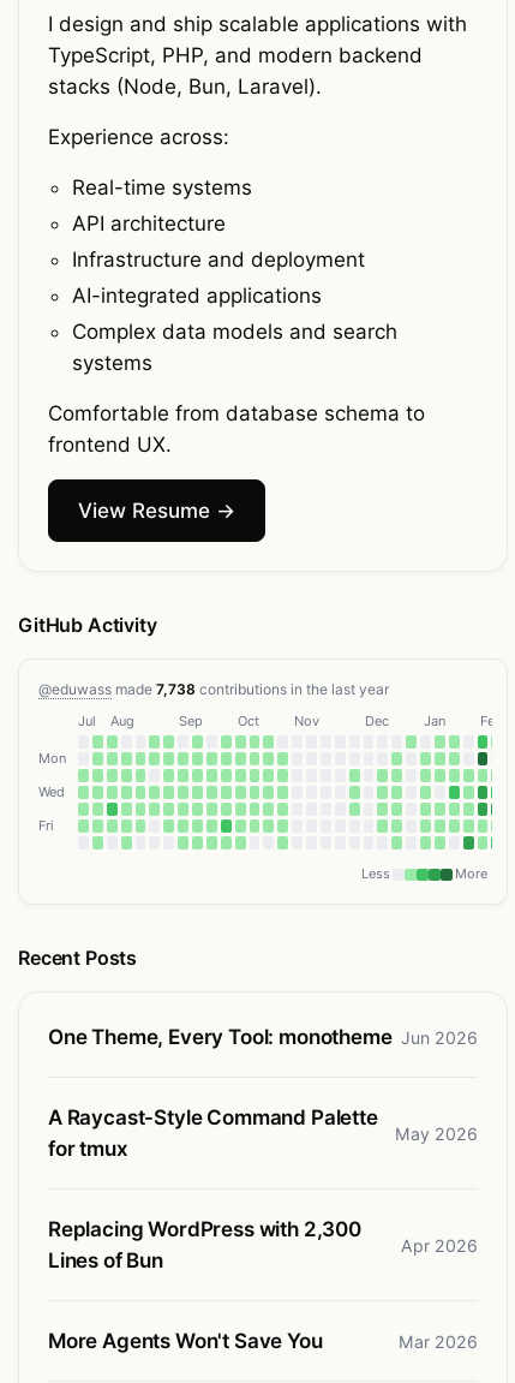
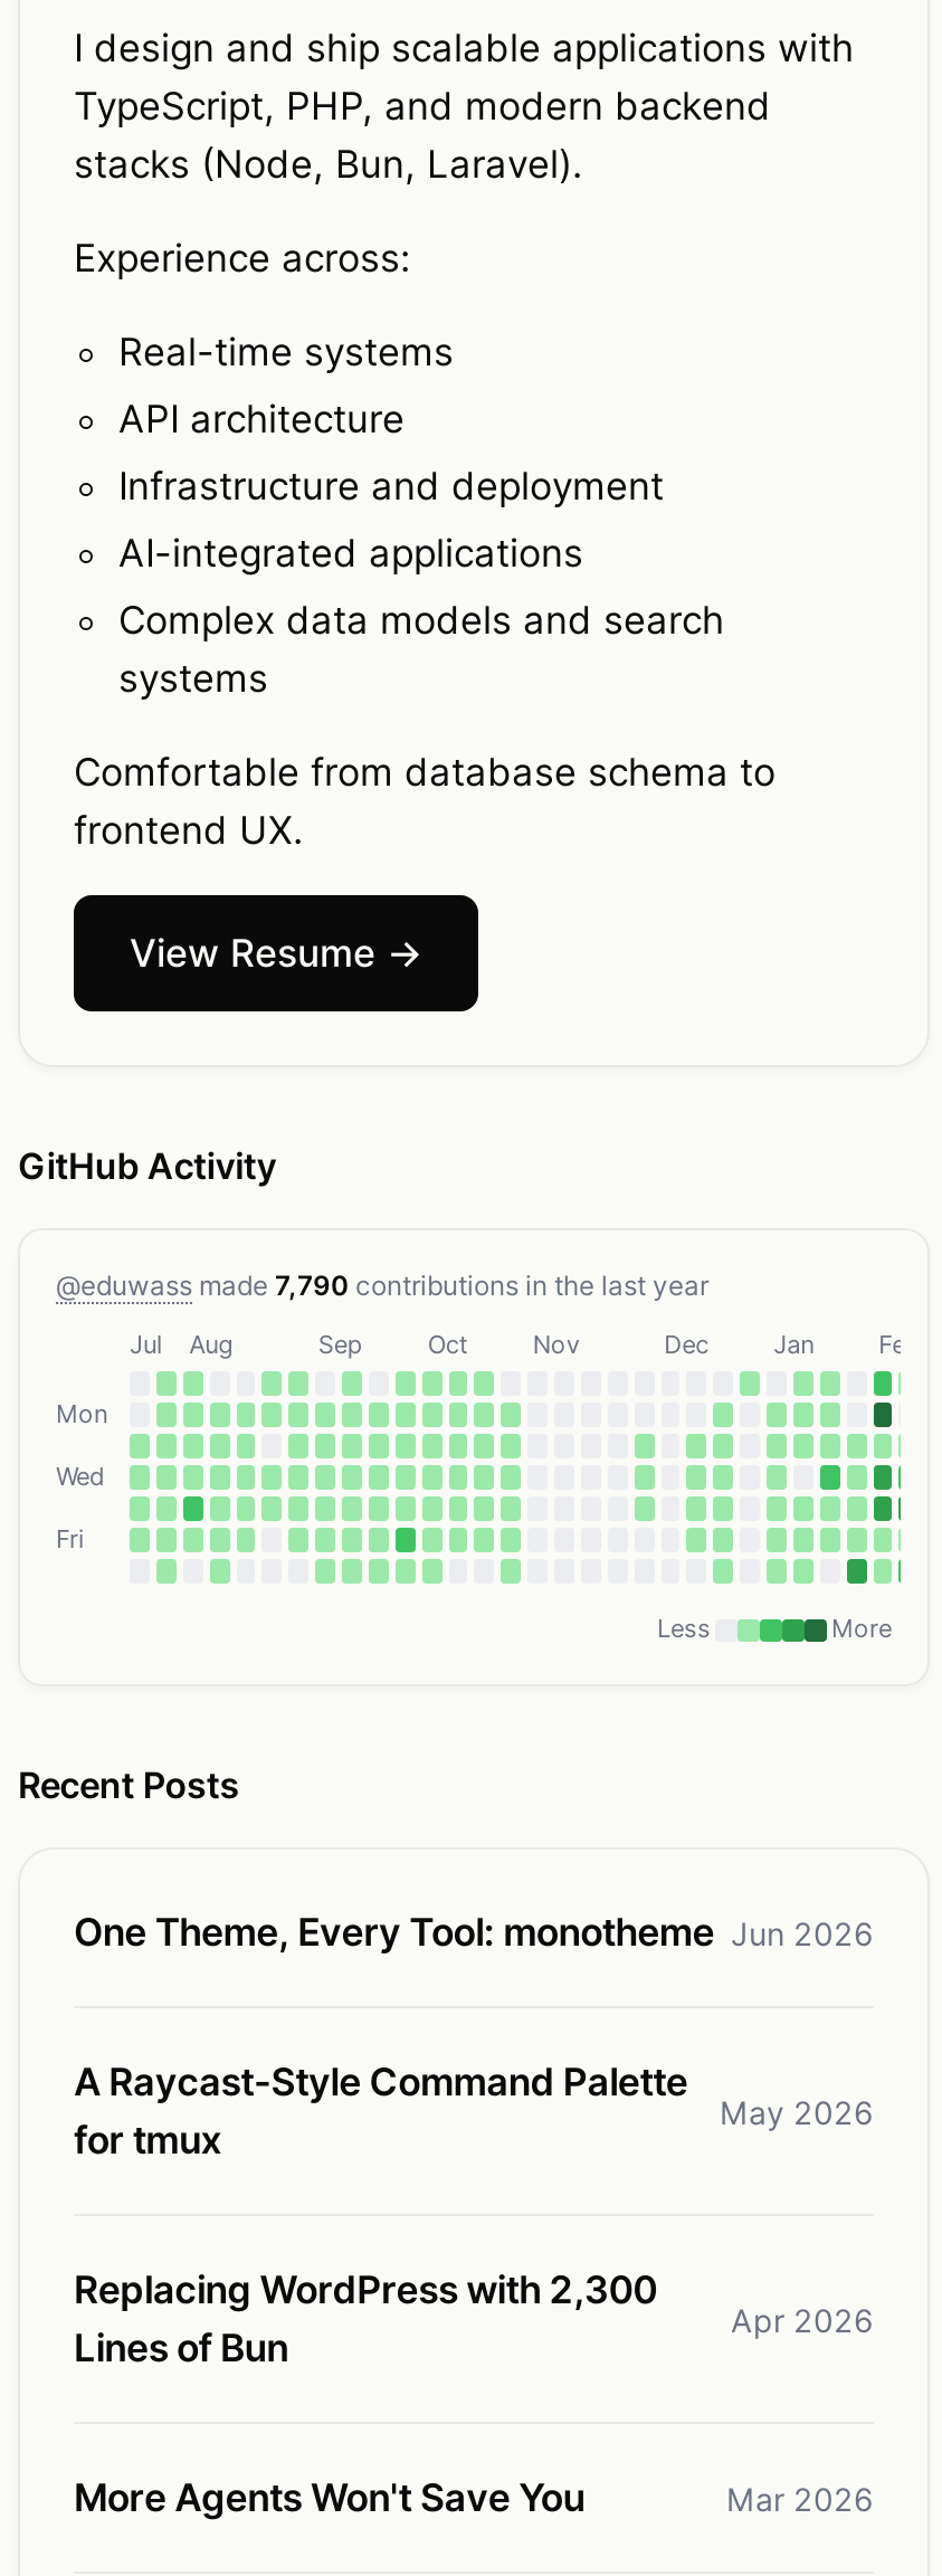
[38,680,389,698] @eduwass made 7,738 contributions in the last year -> [56,1268,708,1302] @eduwass made 7,790 contributions in the last year

